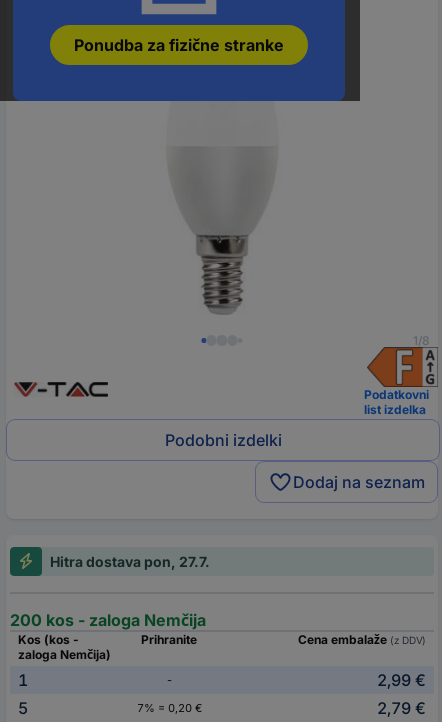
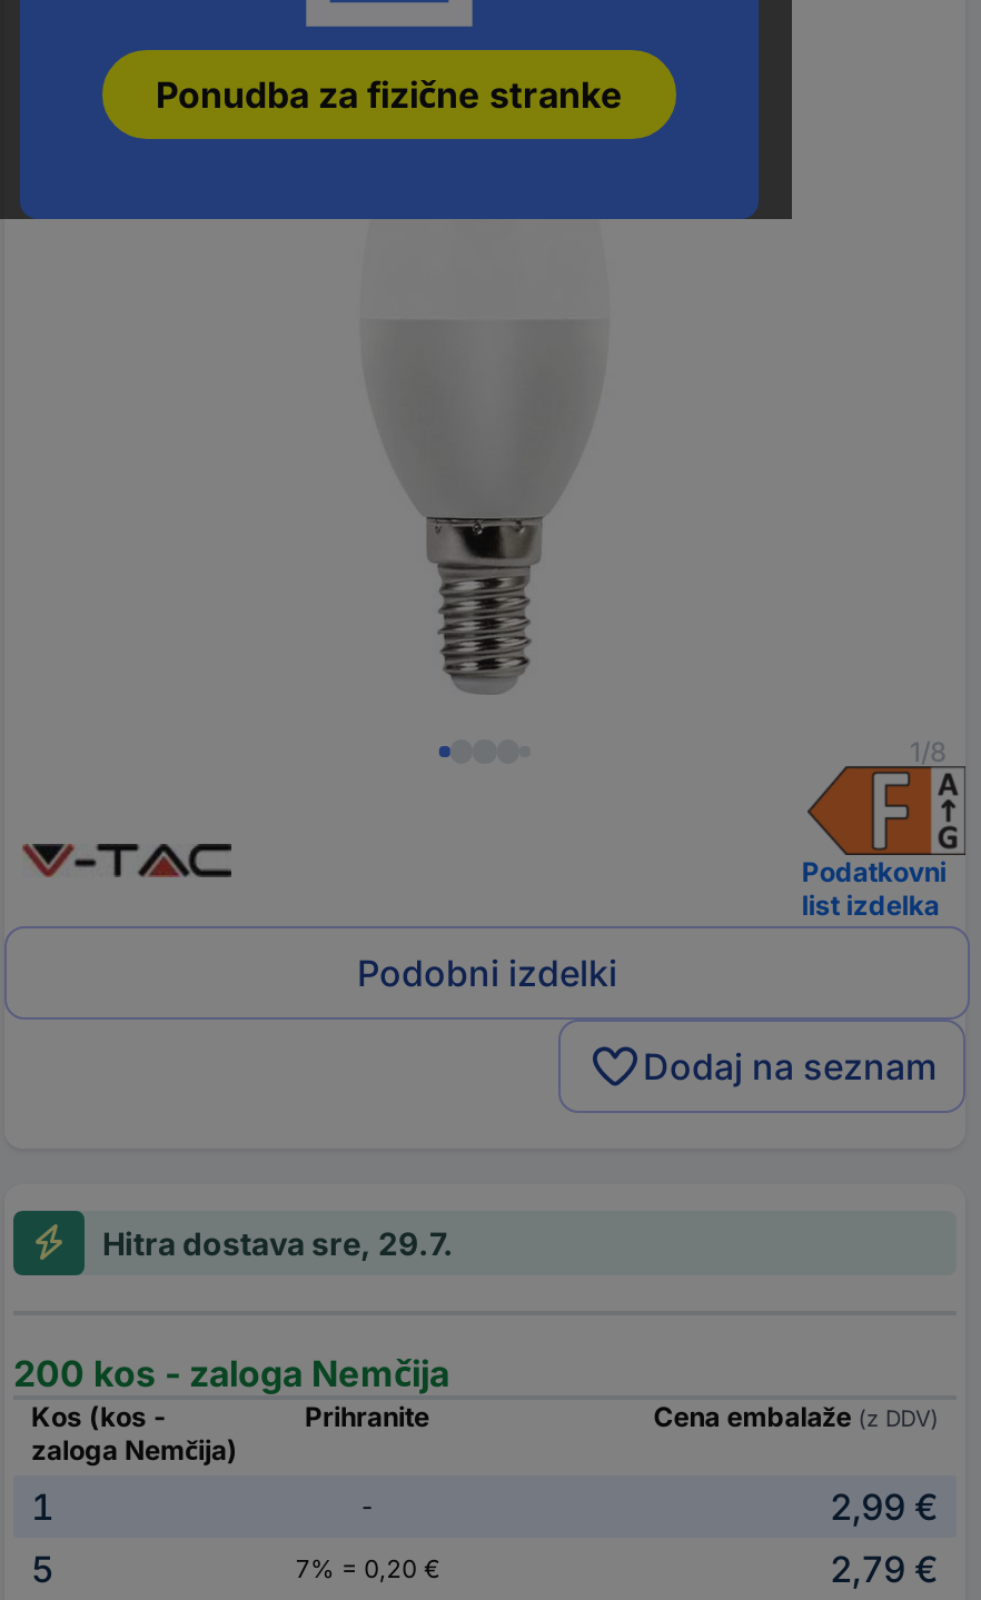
[50,553,210,570] Hitra dostava pon, 27.7. -> [102,1223,454,1261] Hitra dostava sre, 29.7.

